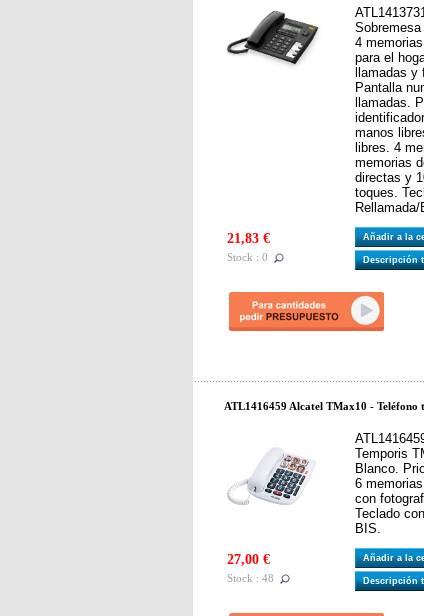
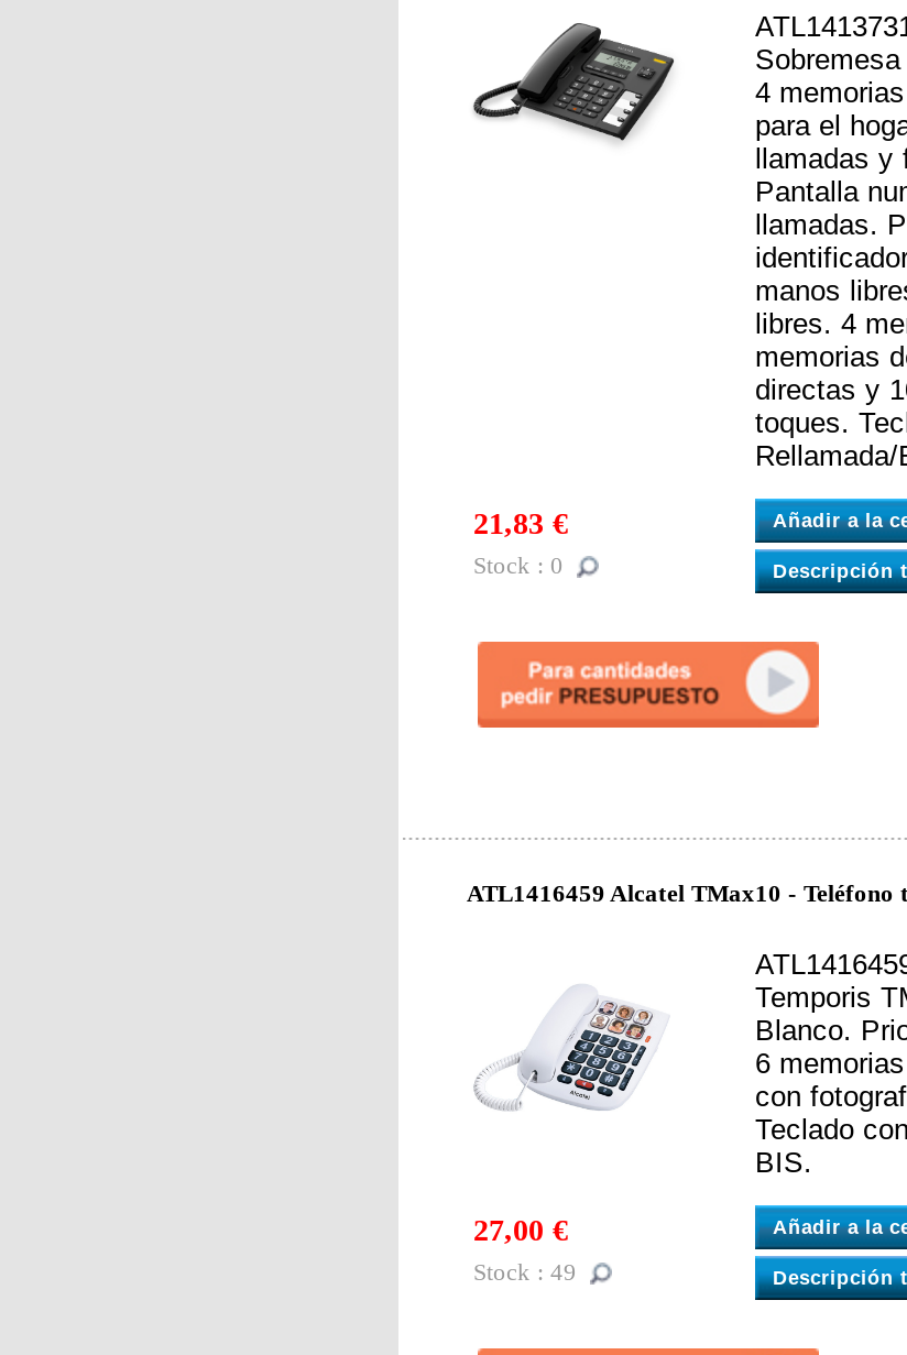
[227,572,274,584] Stock : 48 -> [473,1258,577,1285] Stock : 49

